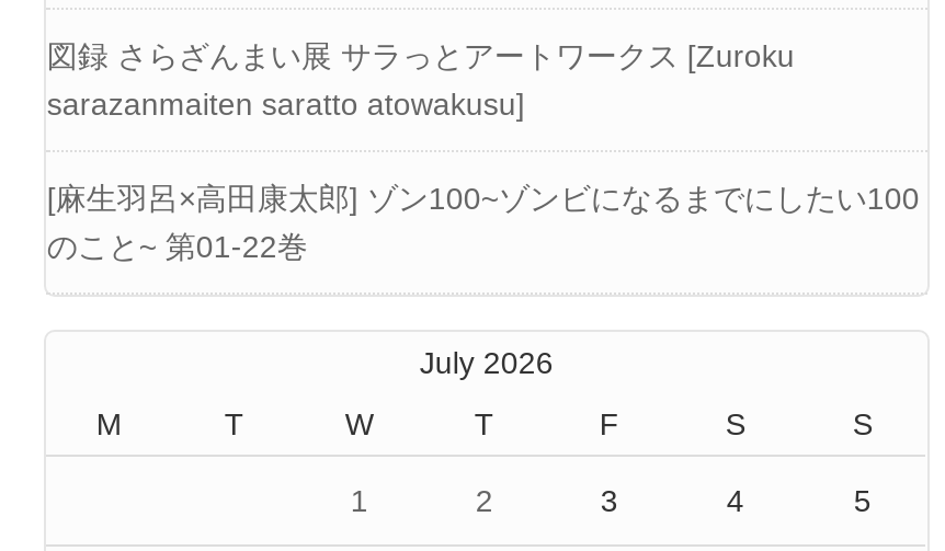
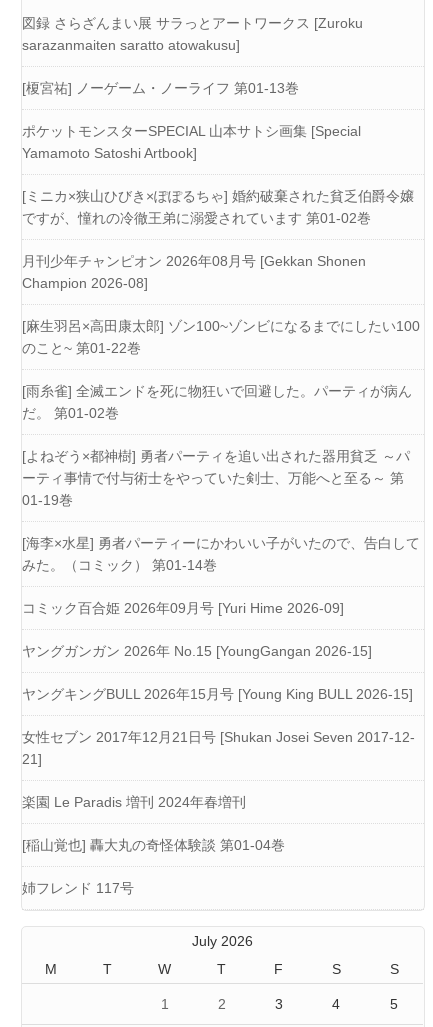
none -> [22,80,414,291] [榎宮祐] ノーゲーム・ノーライフ 第01-13巻 | ポケットモンスターSPECIAL 山本サトシ画集 [Special | Yamamoto Satoshi Artbook] | [ミニカ×狭山ひびき×ぽぽるちゃ] 婚約破棄された貧乏伯爵令嬢 | ですが、憧れの冷徹王弟に溺愛されています 第01-02巻 | 月刊少年チャンピオン 2026年08月号 [Gekkan Shonen | Champion 2026-08]
none -> [22,383,420,896] [雨糸雀] 全滅エンドを死に物狂いで回避した。パーティが病ん | だ。 第01-02巻 | [よねぞう×都神樹] 勇者パーティを追い出された器用貧乏 ～パ | ーティ事情で付与術士をやっていた剣士、万能へと至る～ 第 | 01-19巻 | [海李×水星] 勇者パーティーにかわいい子がいたので、告白して | みた。（コミック） 第01-14巻 | コミック百合姫 2026年09月号 [Yuri Hime 2026-09] | ヤングガンガン 2026年 No.15 [YoungGangan 2026-15] | ヤングキングBULL 2026年15月号 [Young King BULL 2026-15] | 女性セブン 2017年12月21日号 [Shukan Josei Seven 2017-12- | 21] | 楽園 Le Paradis 増刊 2024年春増刊 | [稲山覚也] 轟大丸の奇怪体験談 第01-04巻 | 姉フレンド 117号

